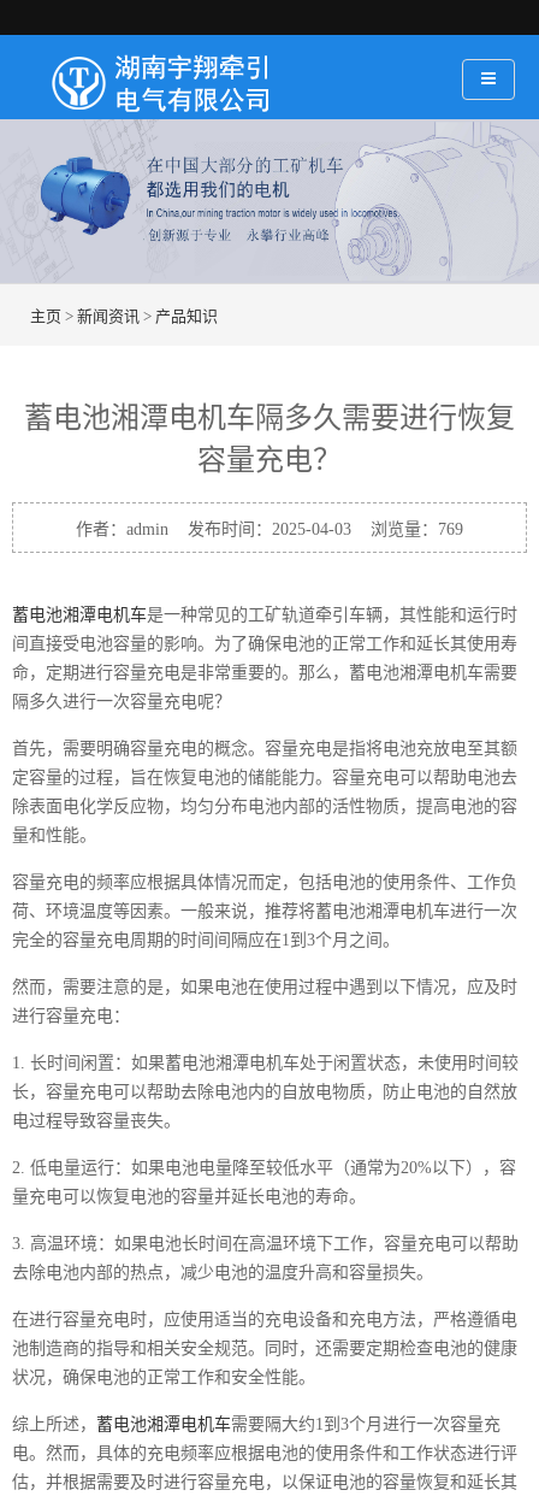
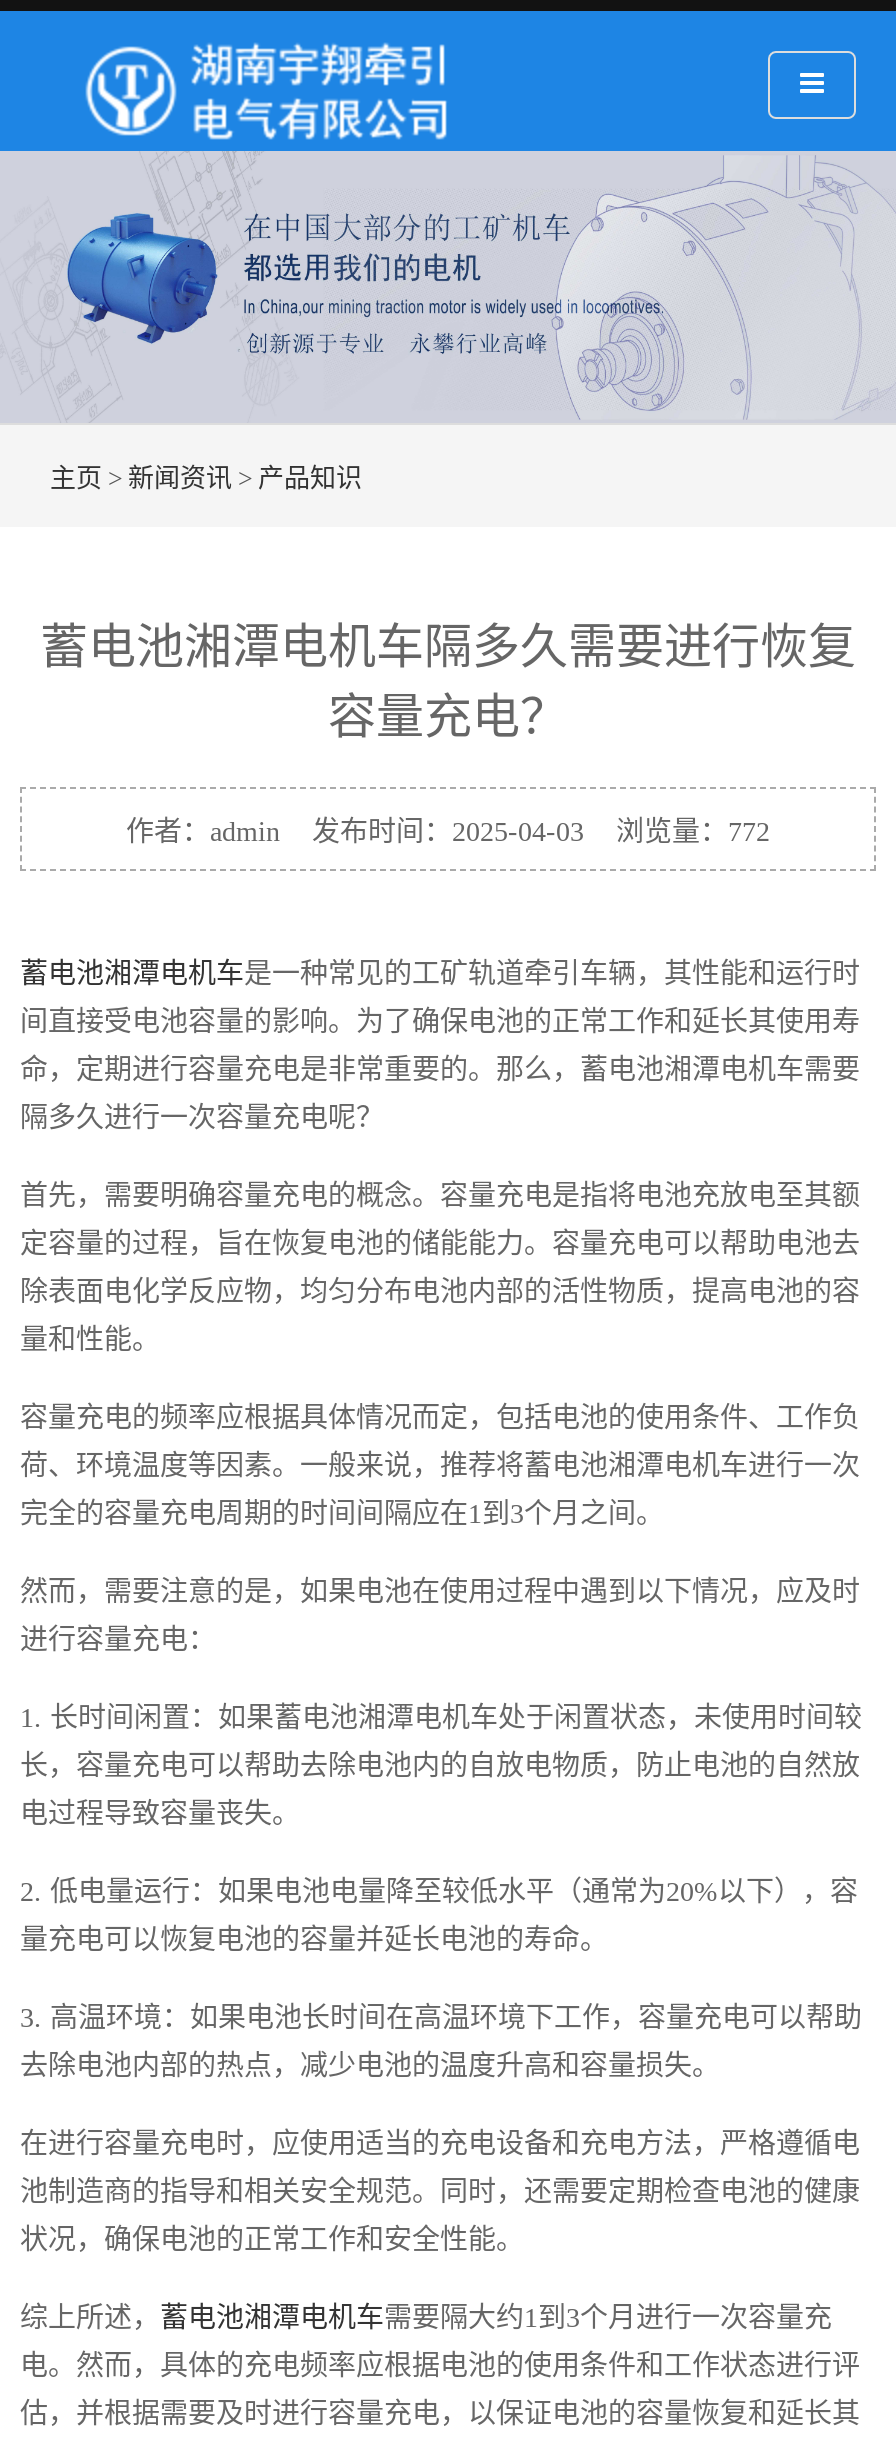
[76,520,463,538] 作者：admin 发布时间：2025-04-03 浏览量：769 -> [126,816,770,846] 作者：admin 发布时间：2025-04-03 浏览量：772

